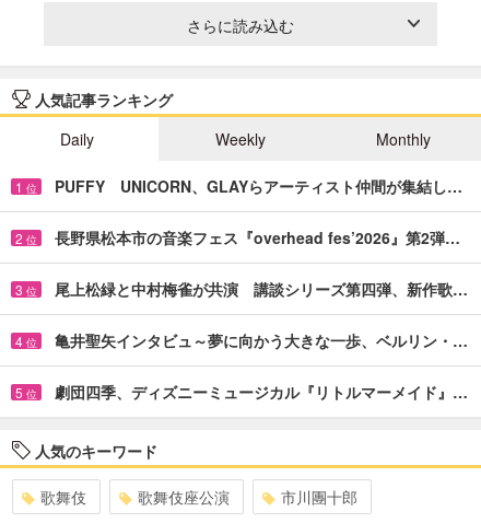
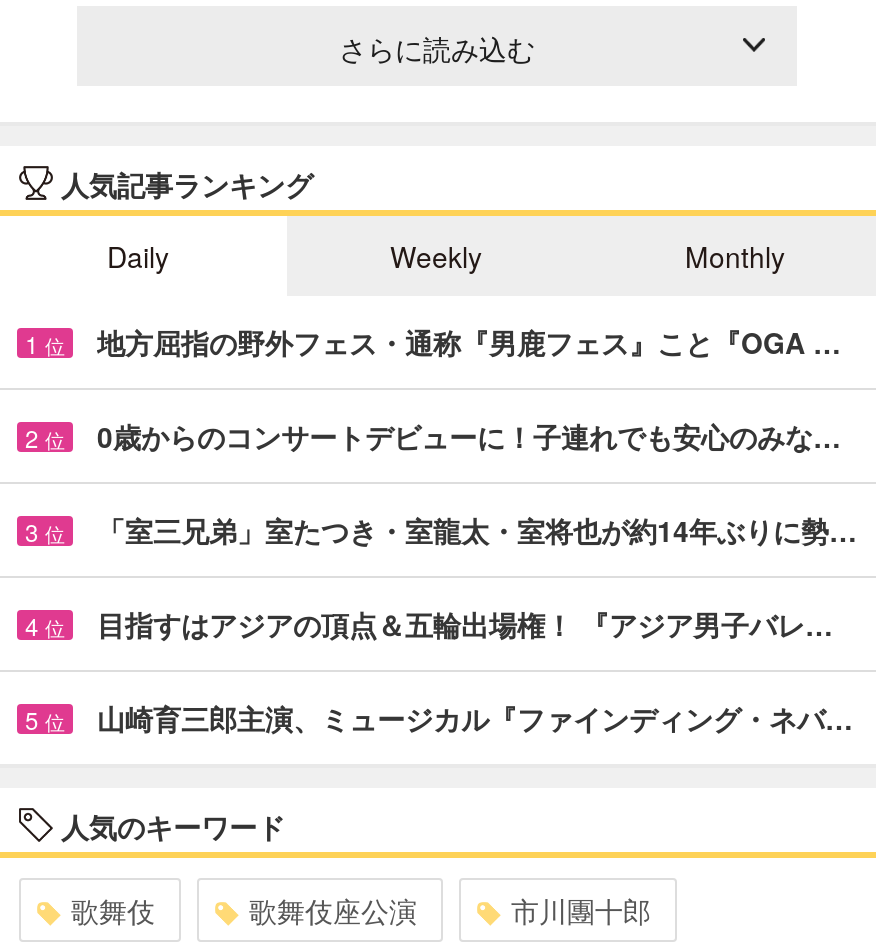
[55,175,462,197] PUFFY UNICORN、GLAYらアーティスト仲間が集結し… -> [97,322,841,362] 地方屈指の野外フェス・通称『男鹿フェス』こと『OGA …
[55,226,460,248] 長野県松本市の音楽フェス『overhead fes’2026』第2弾… -> [97,416,841,456] 0歳からのコンサートデビューに！子連れでも安心のみな…
[55,278,468,300] 尾上松緑と中村梅雀が共演 講談シリーズ第四弾、新作歌… -> [97,510,857,550] 「室三兄弟」室たつき・室龍太・室将也が約14年ぶりに勢…
[55,329,468,351] 亀井聖矢インタビュ～夢に向かう大きな一歩、ベルリン・… -> [97,604,833,644] 目指すはアジアの頂点＆五輪出場権！ 『アジア男子バレ…
[55,381,468,402] 劇団四季、ディズニーミュージカル『リトルマーメイド』… -> [97,698,853,738] 山崎育三郎主演、ミュージカル『ファインディング・ネバ…

